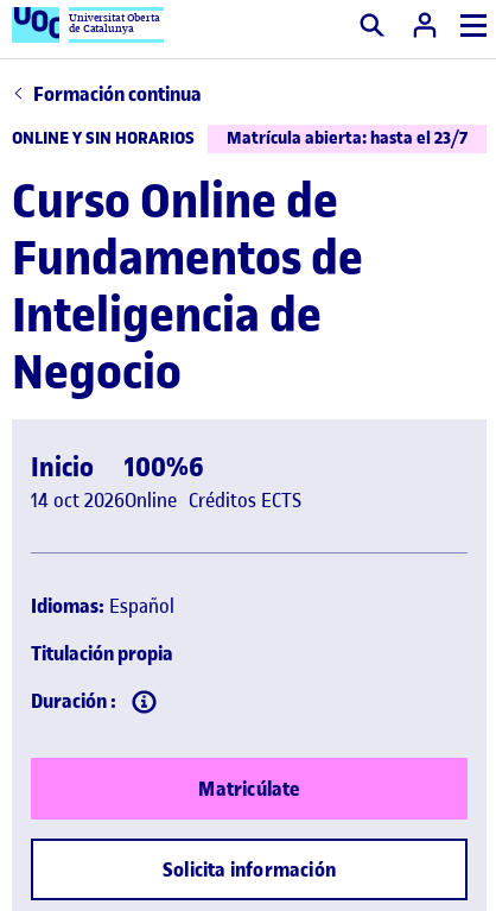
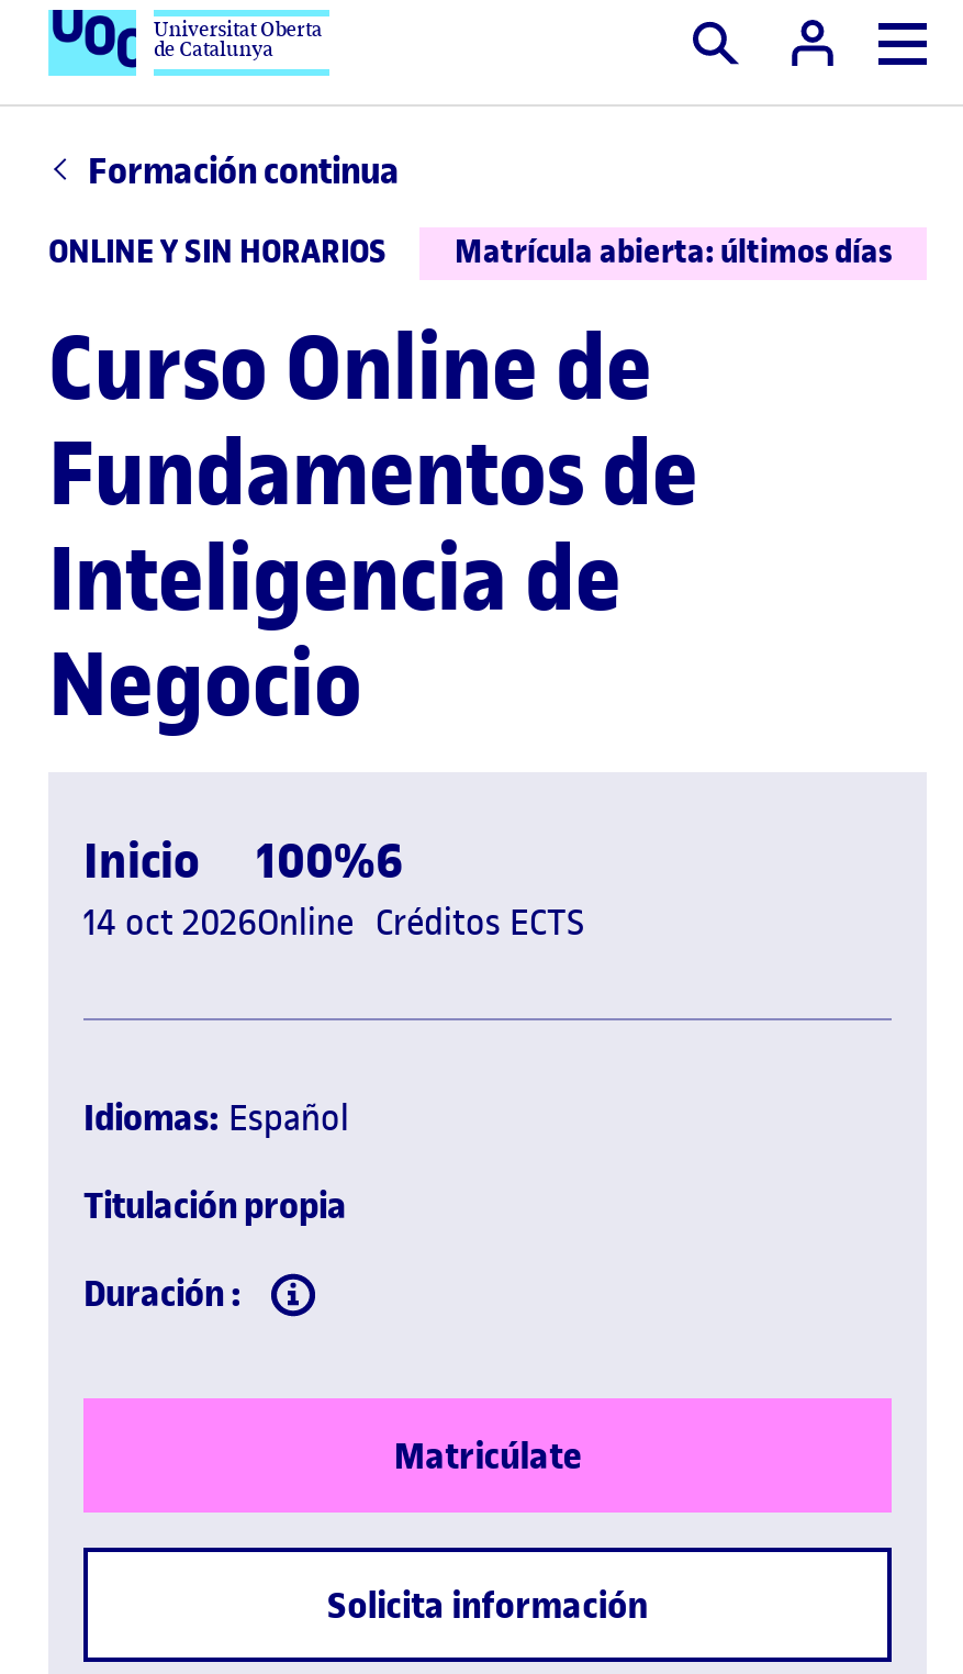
[227,125,468,150] Matrícula abierta: hasta el 23/7 -> [455,228,892,275] Matrícula abierta: últimos días

